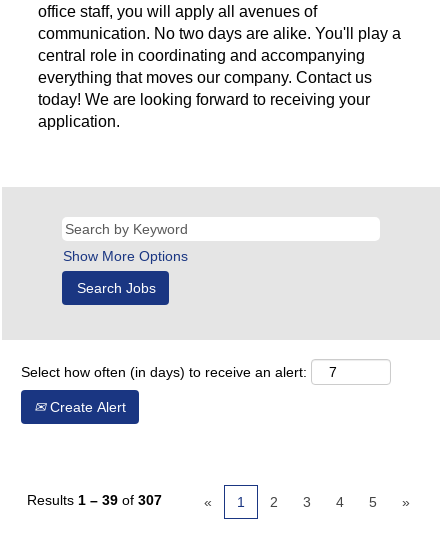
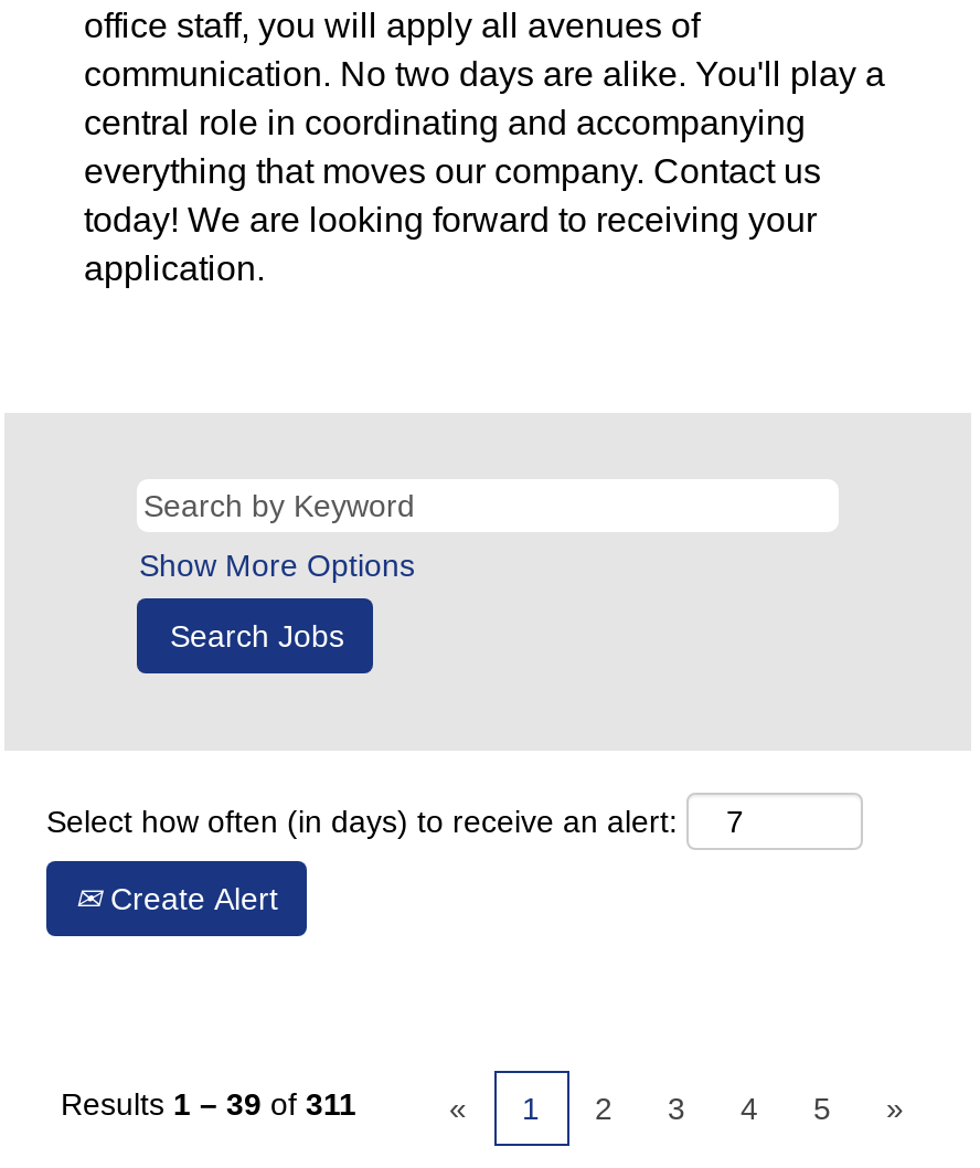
[27,492,162,508] Results 1 – 39 of 307 -> [61,1087,356,1123] Results 1 – 39 of 311

